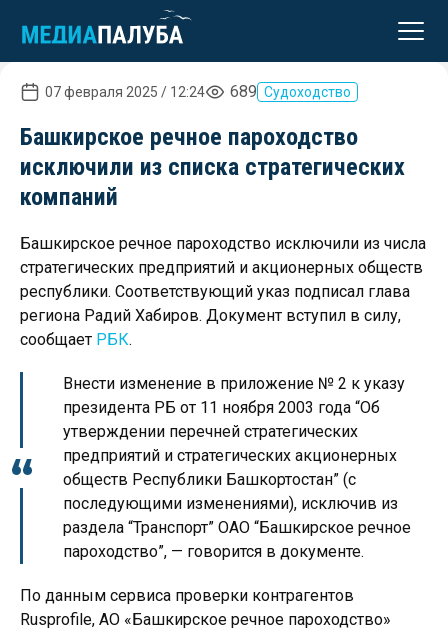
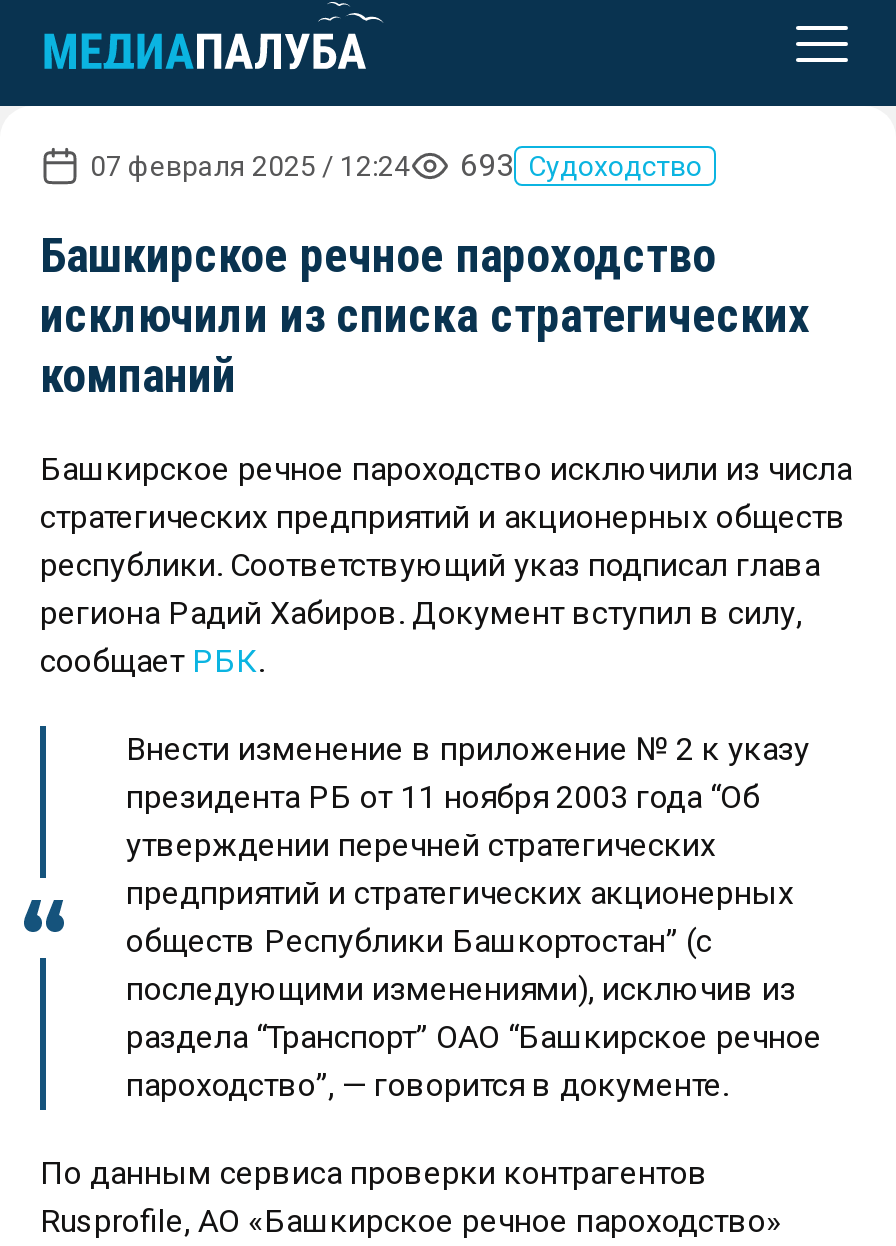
[230,82,351,101] 689 Судоходство -> [460,146,702,184] 693 Судоходство

